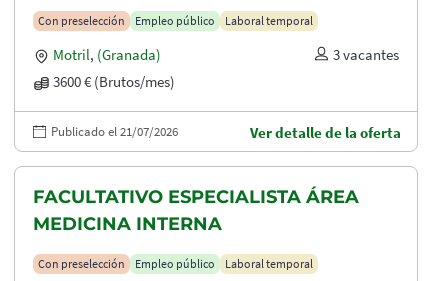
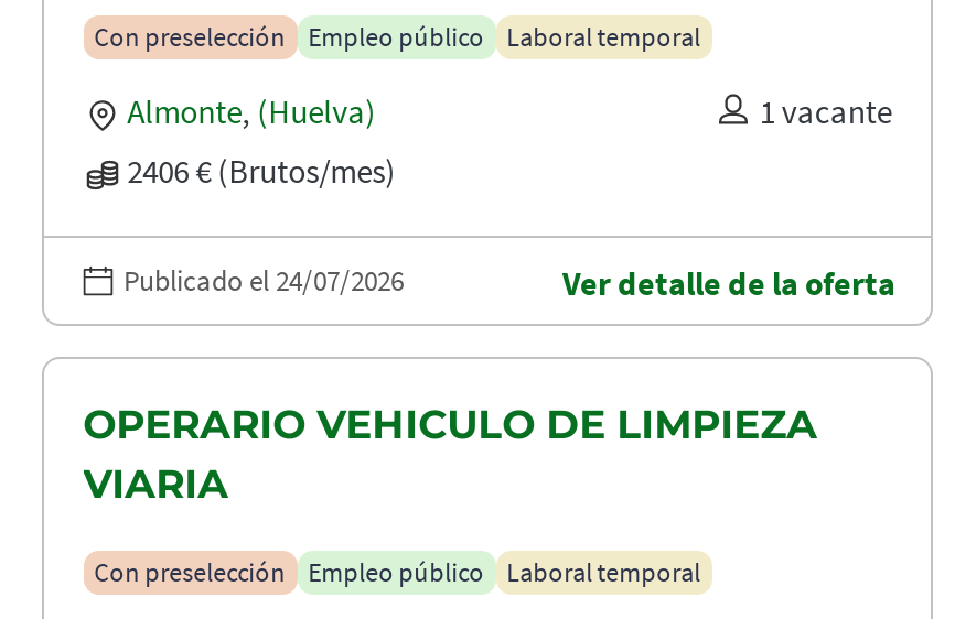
[53,45,399,91] Motril, (Granada) | 3 vacantes | 3600 € (Brutos/mes) -> [127,89,892,191] Almonte, (Huelva) | 1 vacante | 2406 € (Brutos/mes)
[51,123,178,140] Publicado el 21/07/2026 -> [124,261,404,299] Publicado el 24/07/2026
[33,186,359,235] FACULTATIVO ESPECIALISTA ÁREA | MEDICINA INTERNA -> [83,401,817,509] OPERARIO VEHICULO DE LIMPIEZA | VIARIA

